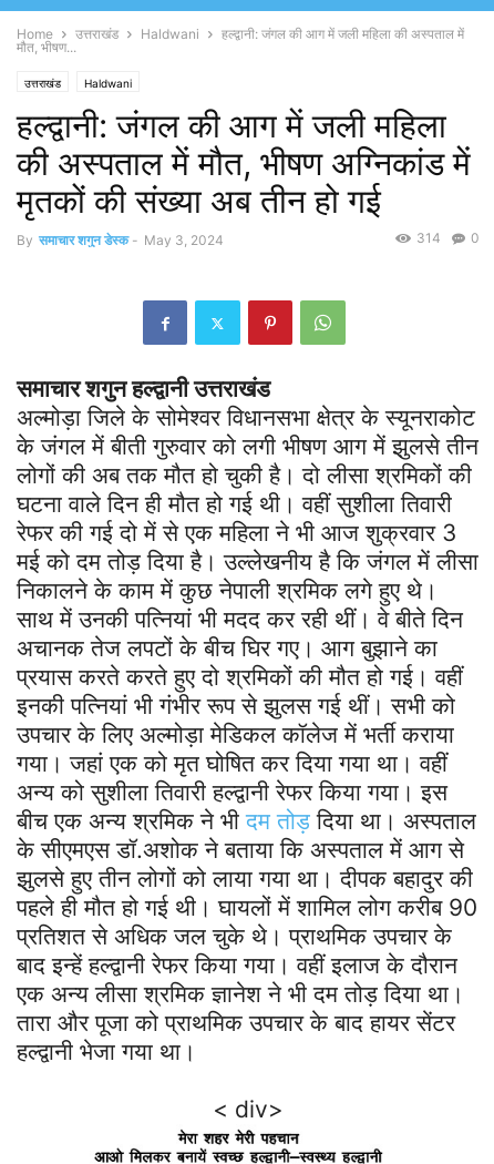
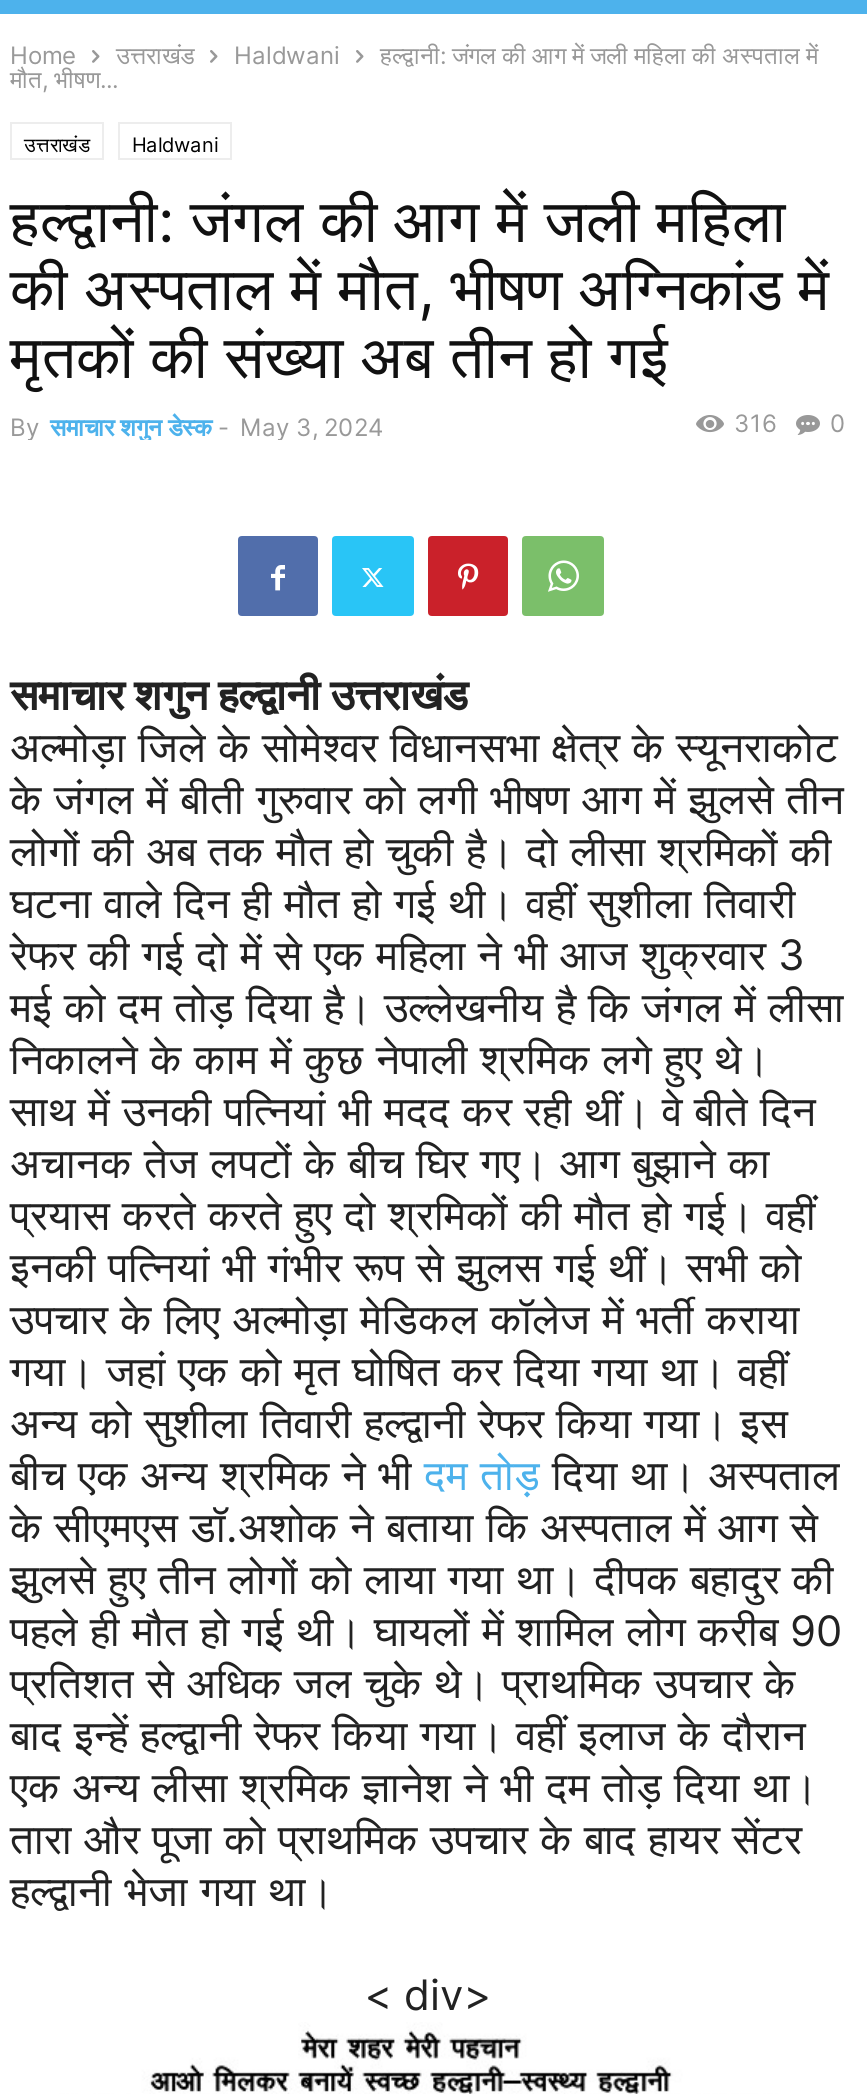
[416,229,480,246] 314 0 -> [734,408,846,438] 316 0

